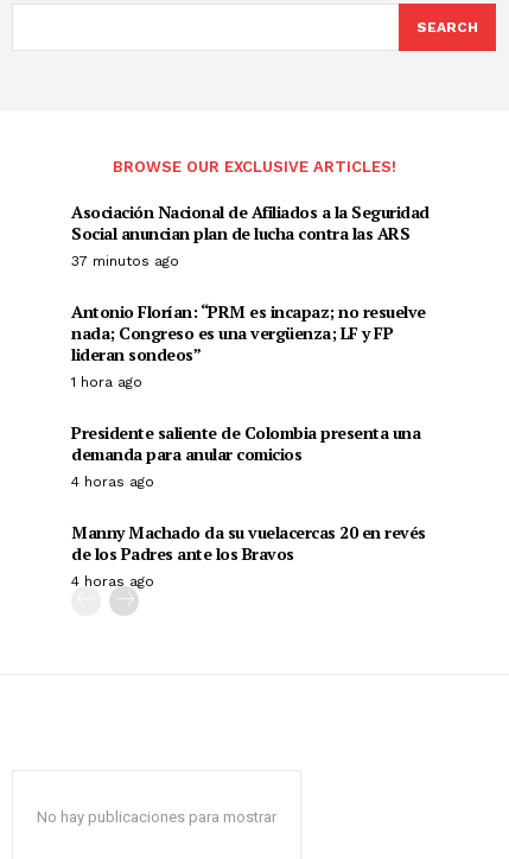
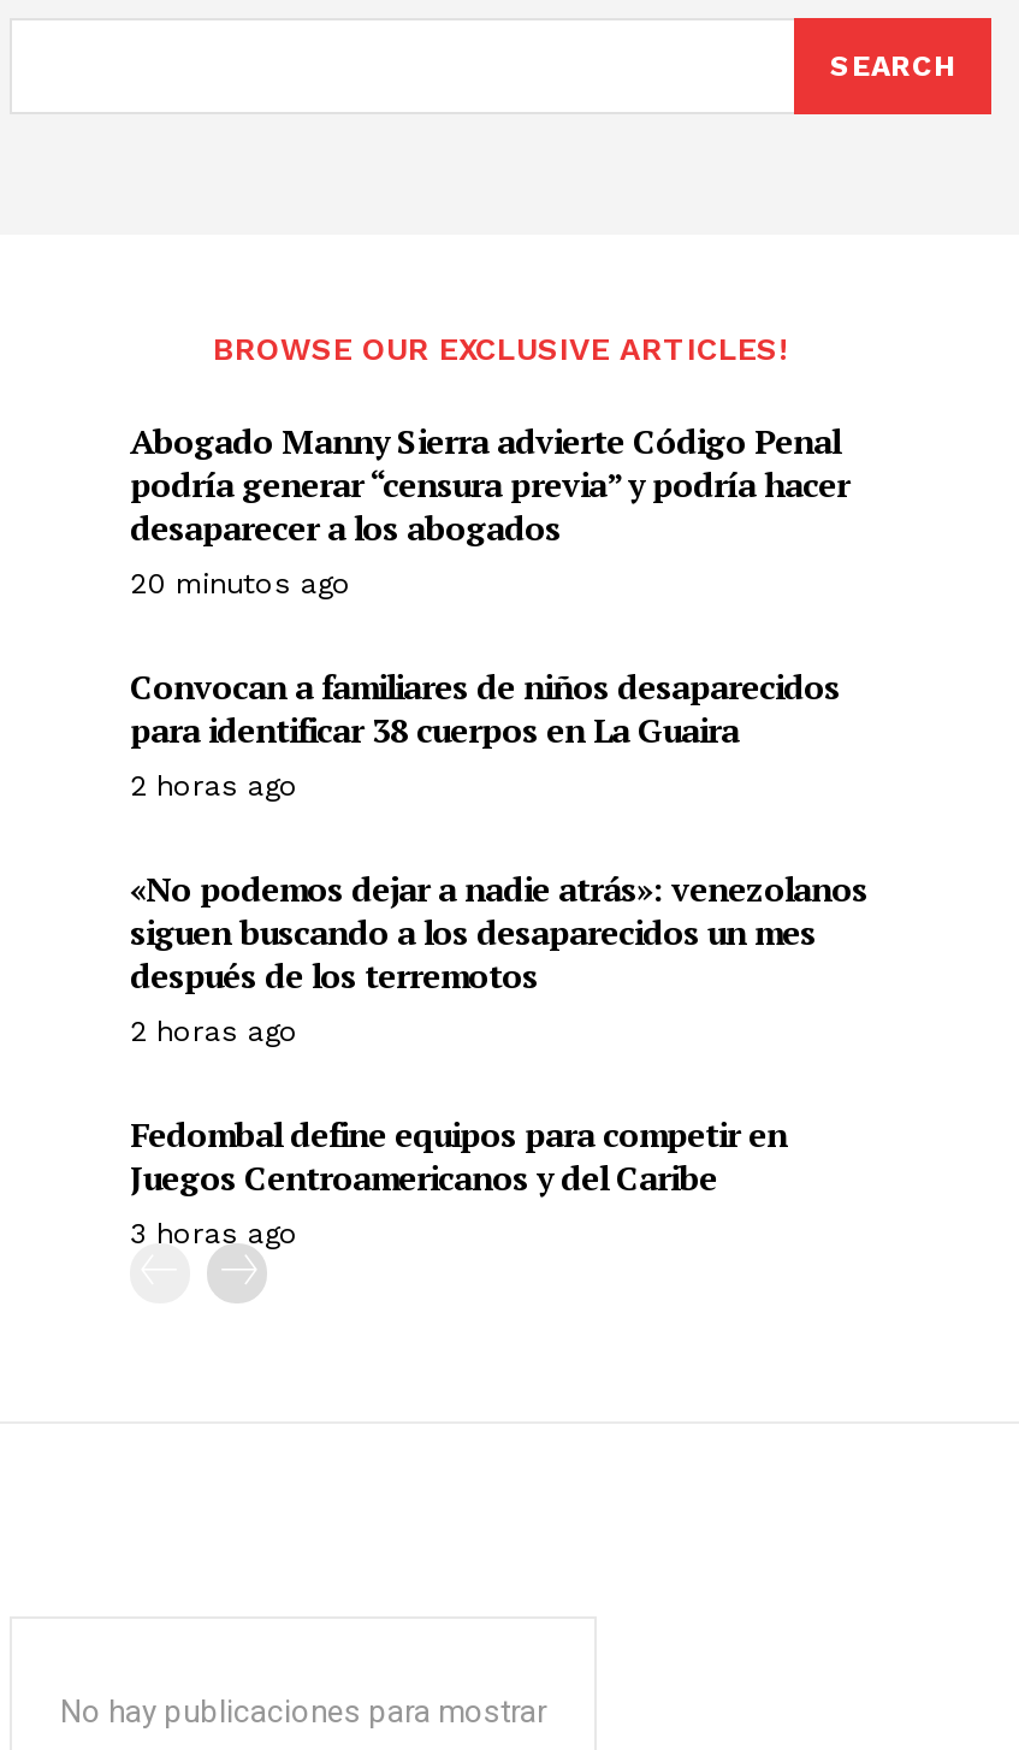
[71,201,429,269] Asociación Nacional de Afiliados a la Seguridad | Social anuncian plan de lucha contra las ARS | 37 minutos ago -> [130,418,849,601] Abogado Manny Sierra advierte Código Penal | podría generar “censura previa” y podría hacer | desaparecer a los abogados | 20 minutos ago
[71,300,425,390] Antonio Florían: “PRM es incapaz; no resuelve | nada; Congreso es una vergüenza; LF y FP | lideran sondeos” | 1 hora ago -> [130,663,840,803] Convocan a familiares de niños desaparecidos | para identificar 38 cuerpos en La Guaira | 2 horas ago
[71,421,420,490] Presidente saliente de Colombia presenta una | demanda para anular comicios | 4 horas ago -> [130,865,867,1048] «No podemos dejar a nadie atrás»: venezolanos | siguen buscando a los desaparecidos un mes | después de los terremotos | 2 horas ago
[71,521,425,590] Manny Machado da su vuelacercas 20 en revés | de los Padres ante los Bravos | 4 horas ago -> [130,1111,787,1251] Fedombal define equipos para competir en | Juegos Centroamericanos y del Caribe | 3 horas ago

